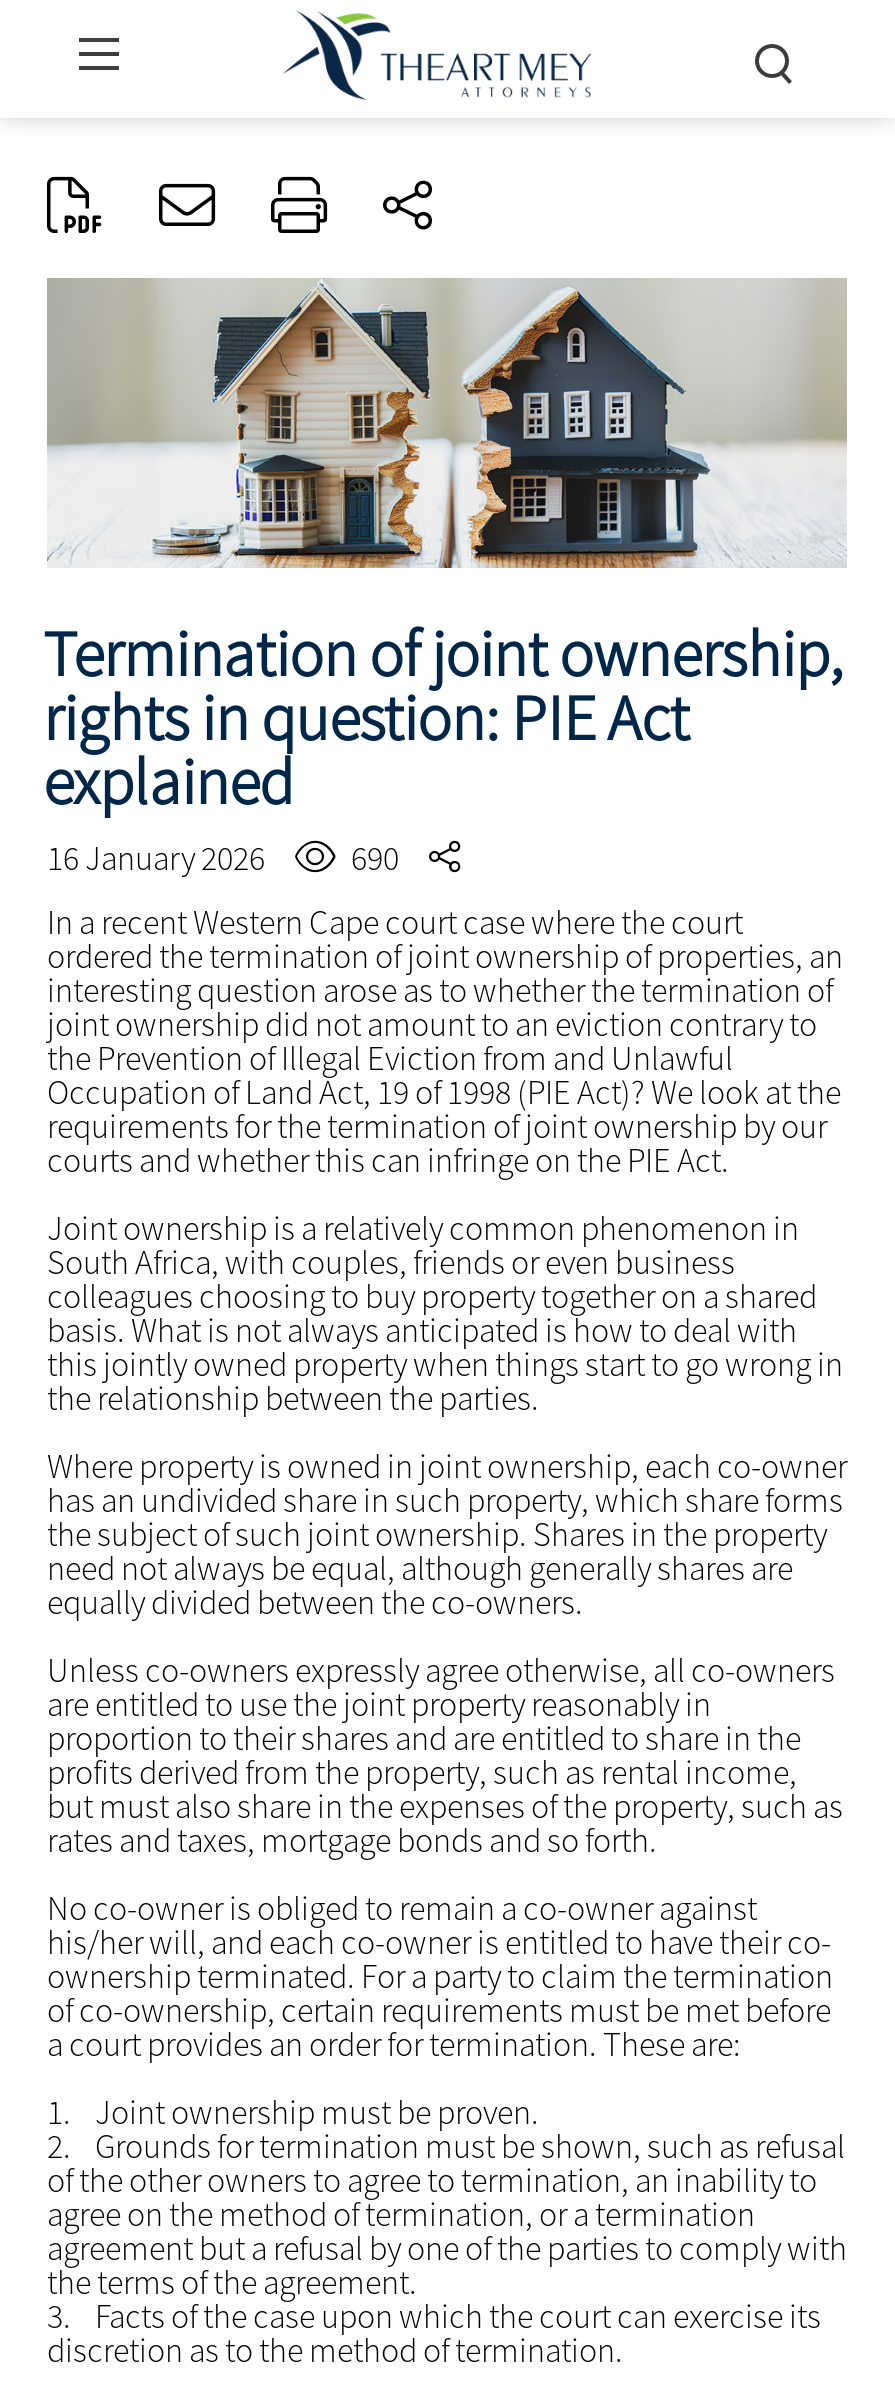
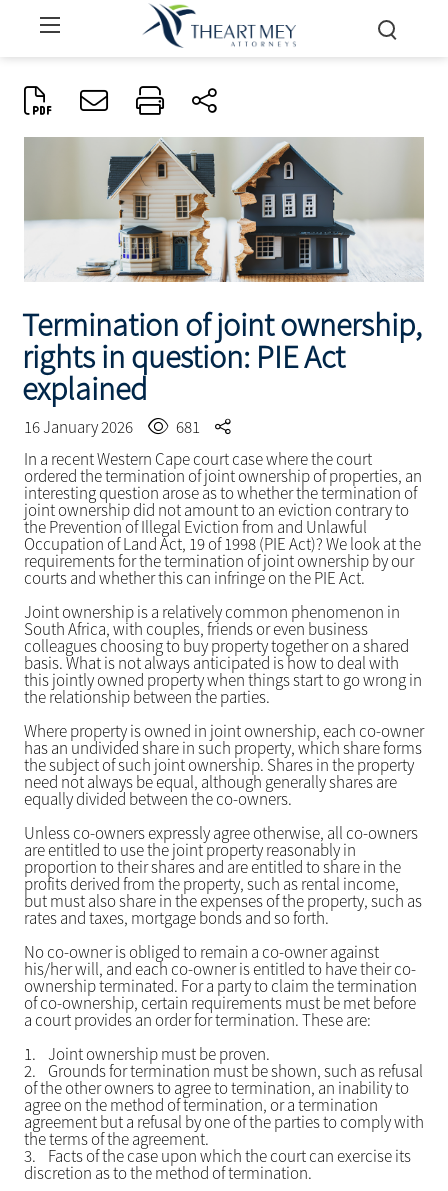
[47,837,405,881] 16 January 2026 690 -> [24,416,203,438] 16 January 2026 681

